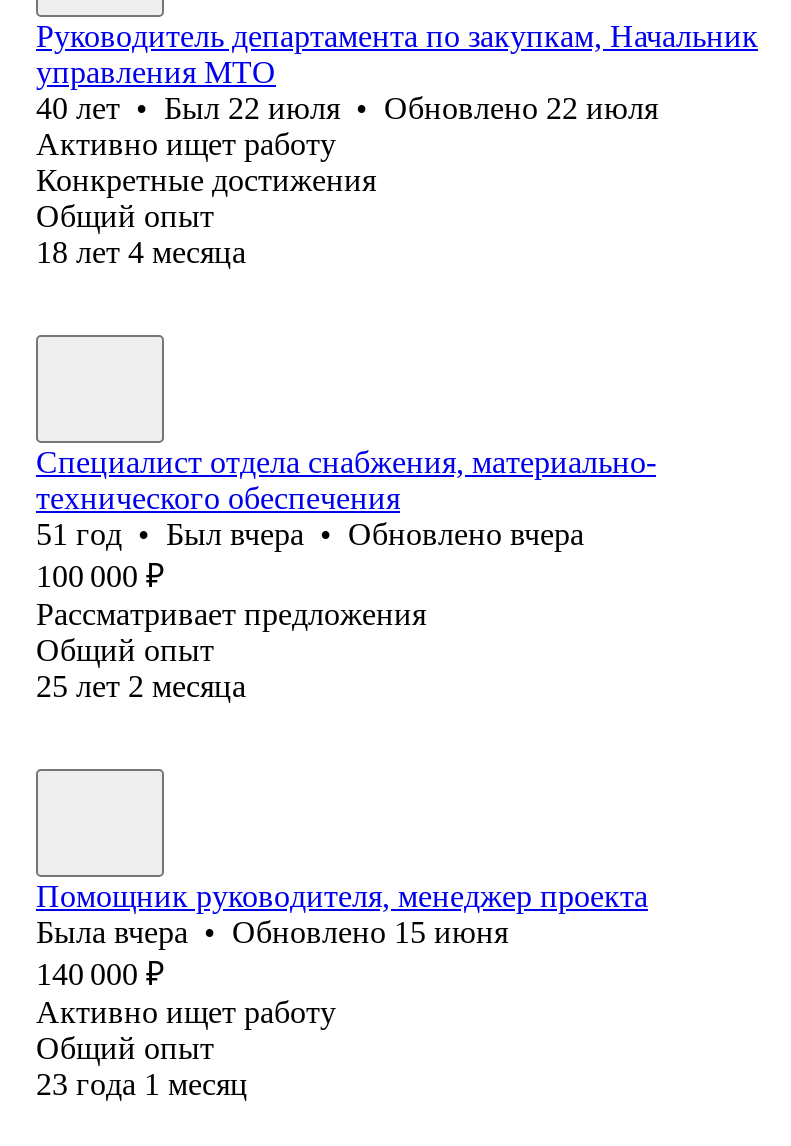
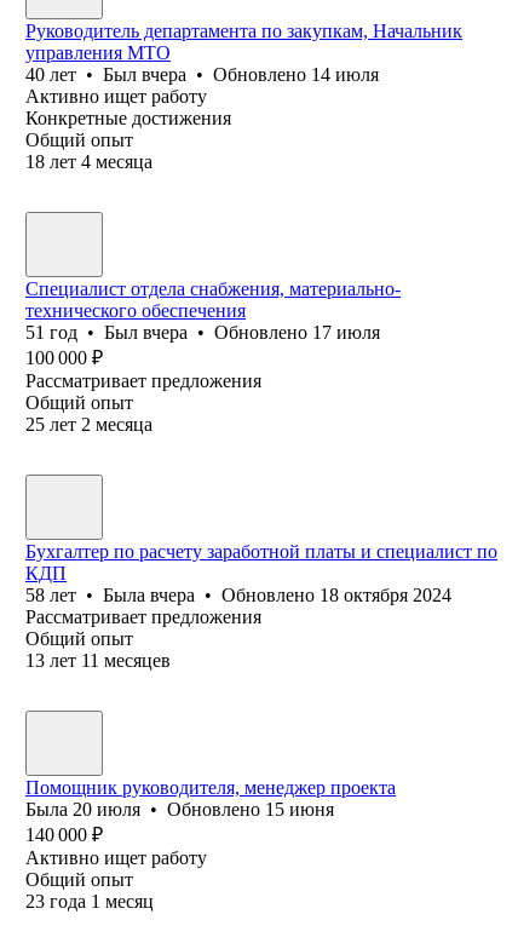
[36,91,658,125] 40 лет • Был 22 июля • Обновлено 22 июля -> [25,64,379,85] 40 лет • Был вчера • Обновлено 14 июля
[36,517,584,551] 51 год • Был вчера • Обновлено вчера -> [25,322,380,342] 51 год • Был вчера • Обновлено 17 июля
none -> [25,541,497,671] Бухгалтер по расчету заработной платы и специалист по | КДП | 58 лет • Была вчера • Обновлено 18 октября 2024 | Рассматривает предложения | Общий опыт | 13 лет 11 месяцев
[36,915,508,949] Была вчера • Обновлено 15 июня -> [25,799,334,819] Была 20 июля • Обновлено 15 июня

